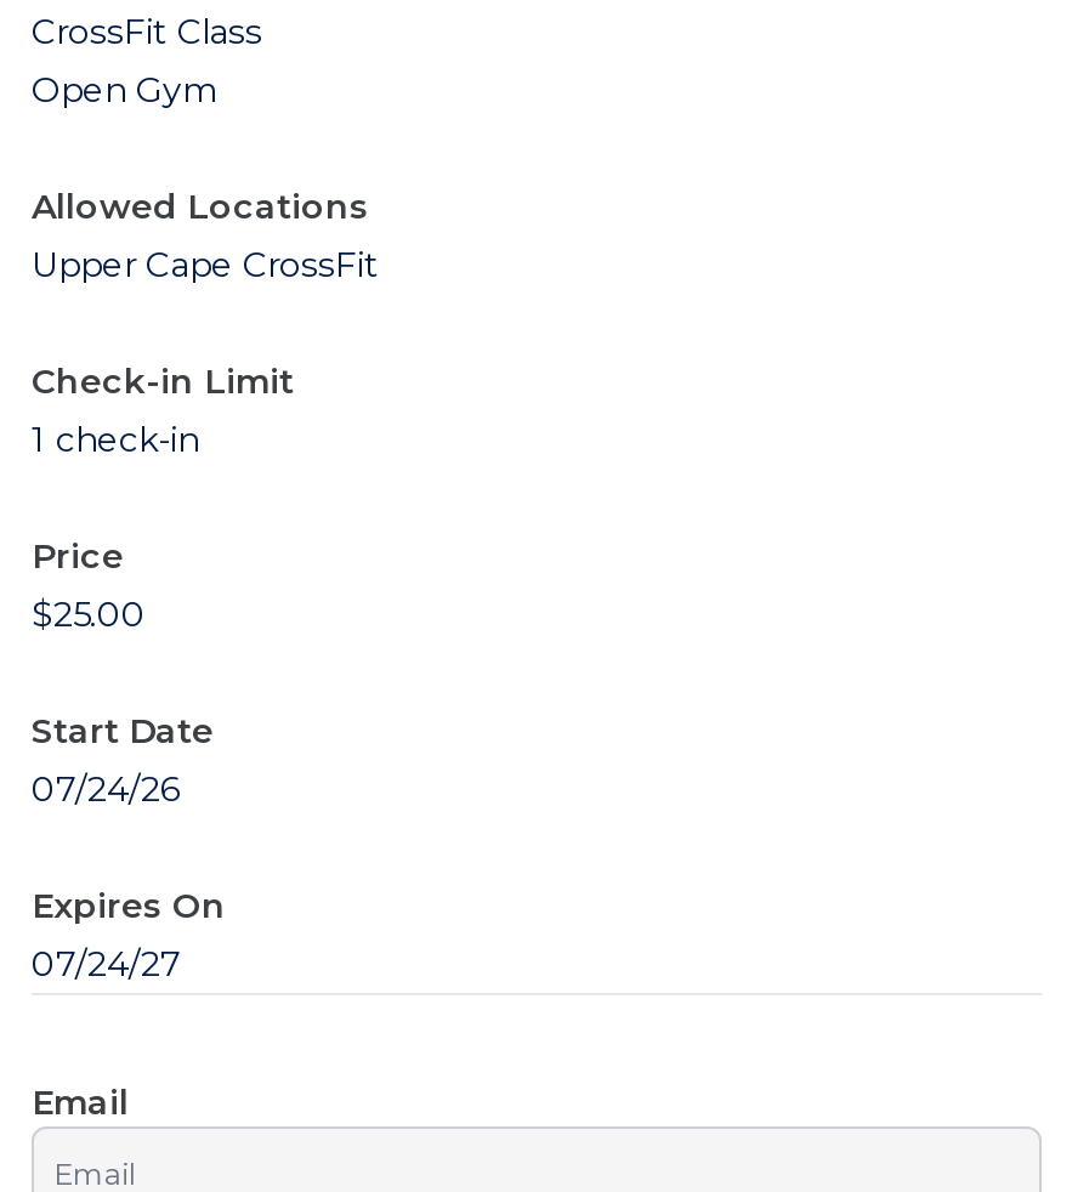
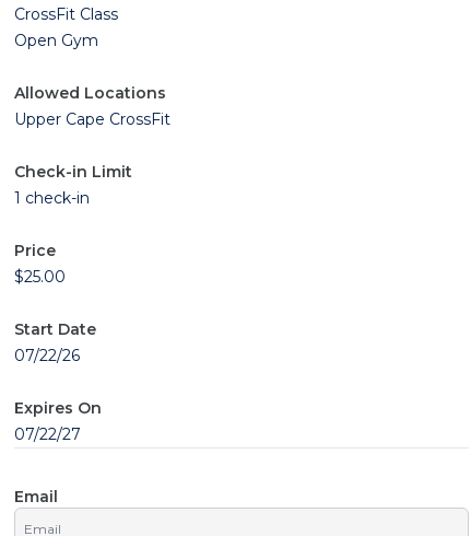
[32,767,180,811] 07/24/26 -> [14,346,80,365] 07/22/26
[32,942,182,986] 07/24/27 -> [14,424,81,444] 07/22/27

